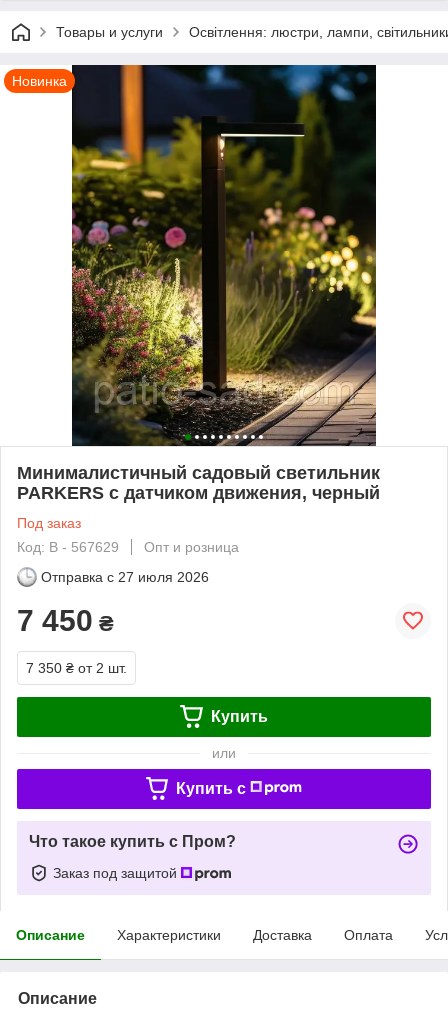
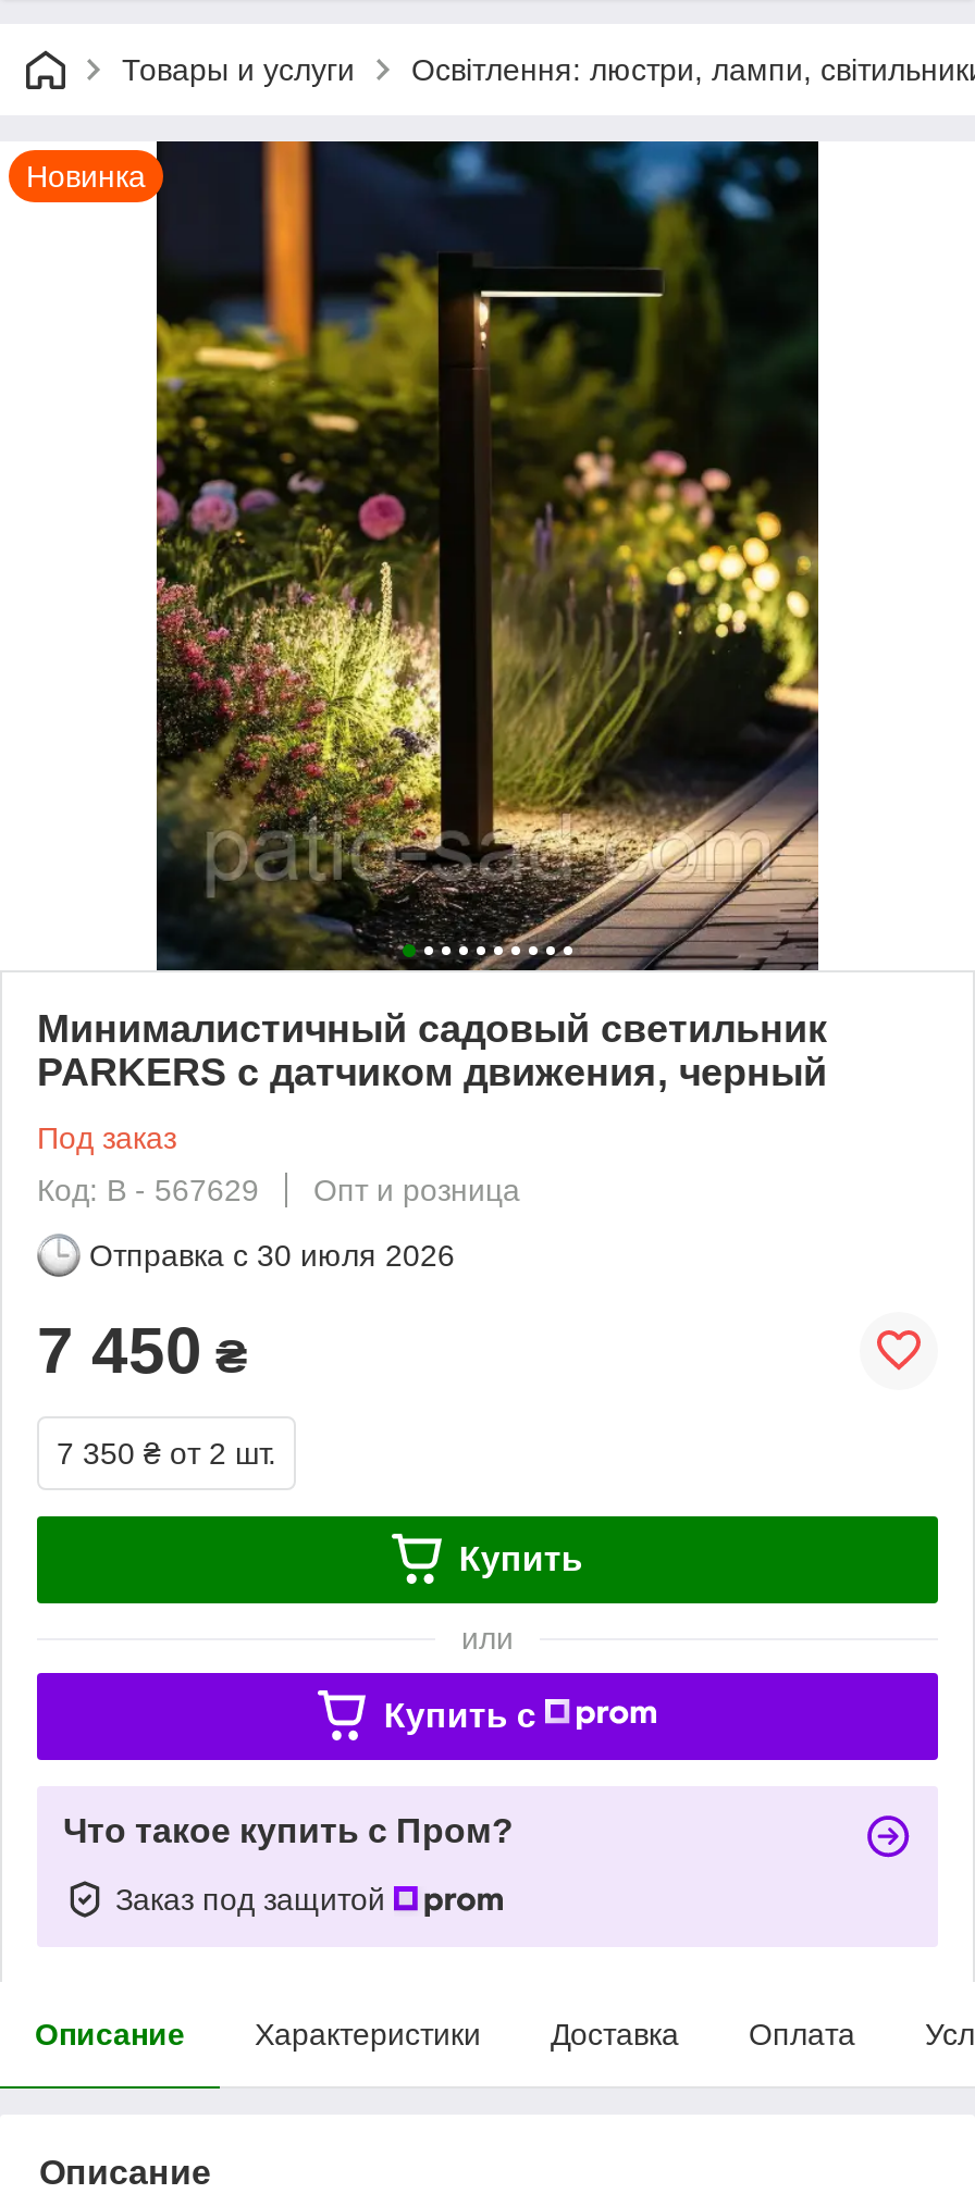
[41,569,209,585] Отправка с 27 июля 2026 -> [89,1237,455,1272] Отправка с 30 июля 2026

